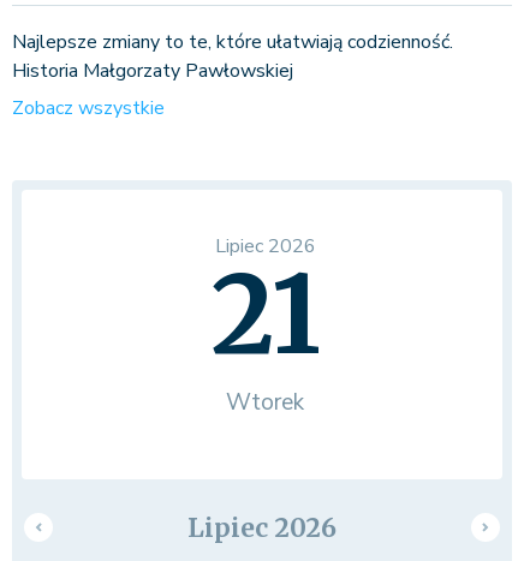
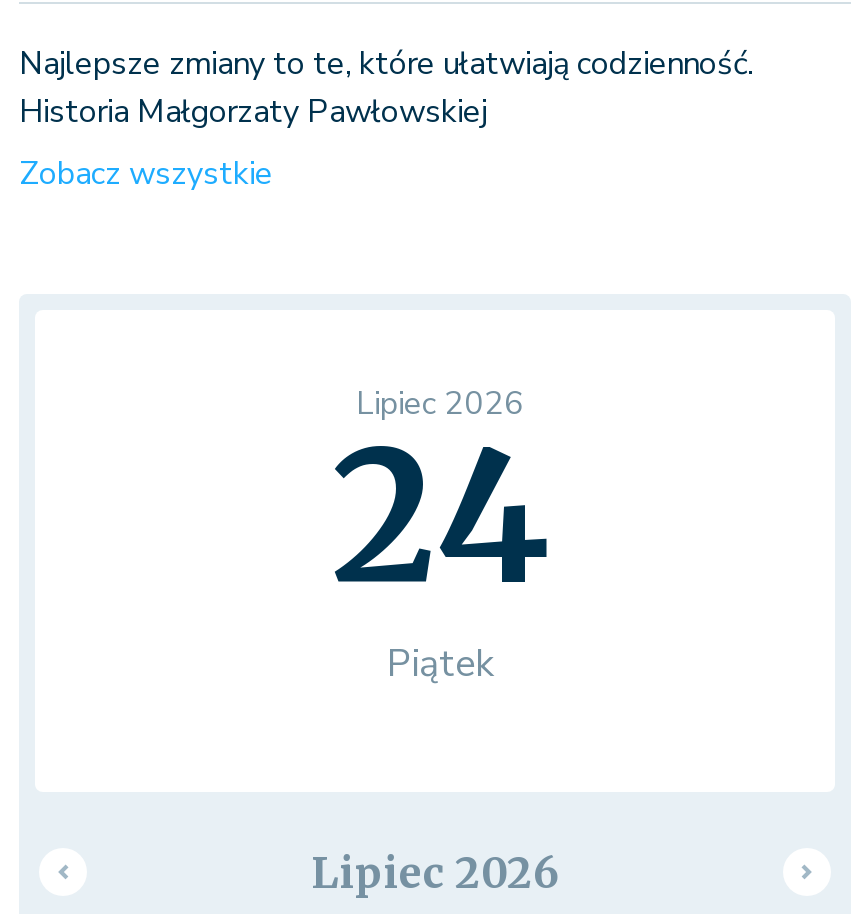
[210,246,320,418] 21 | Wtorek -> [331,403,549,689] 24 | Piątek

